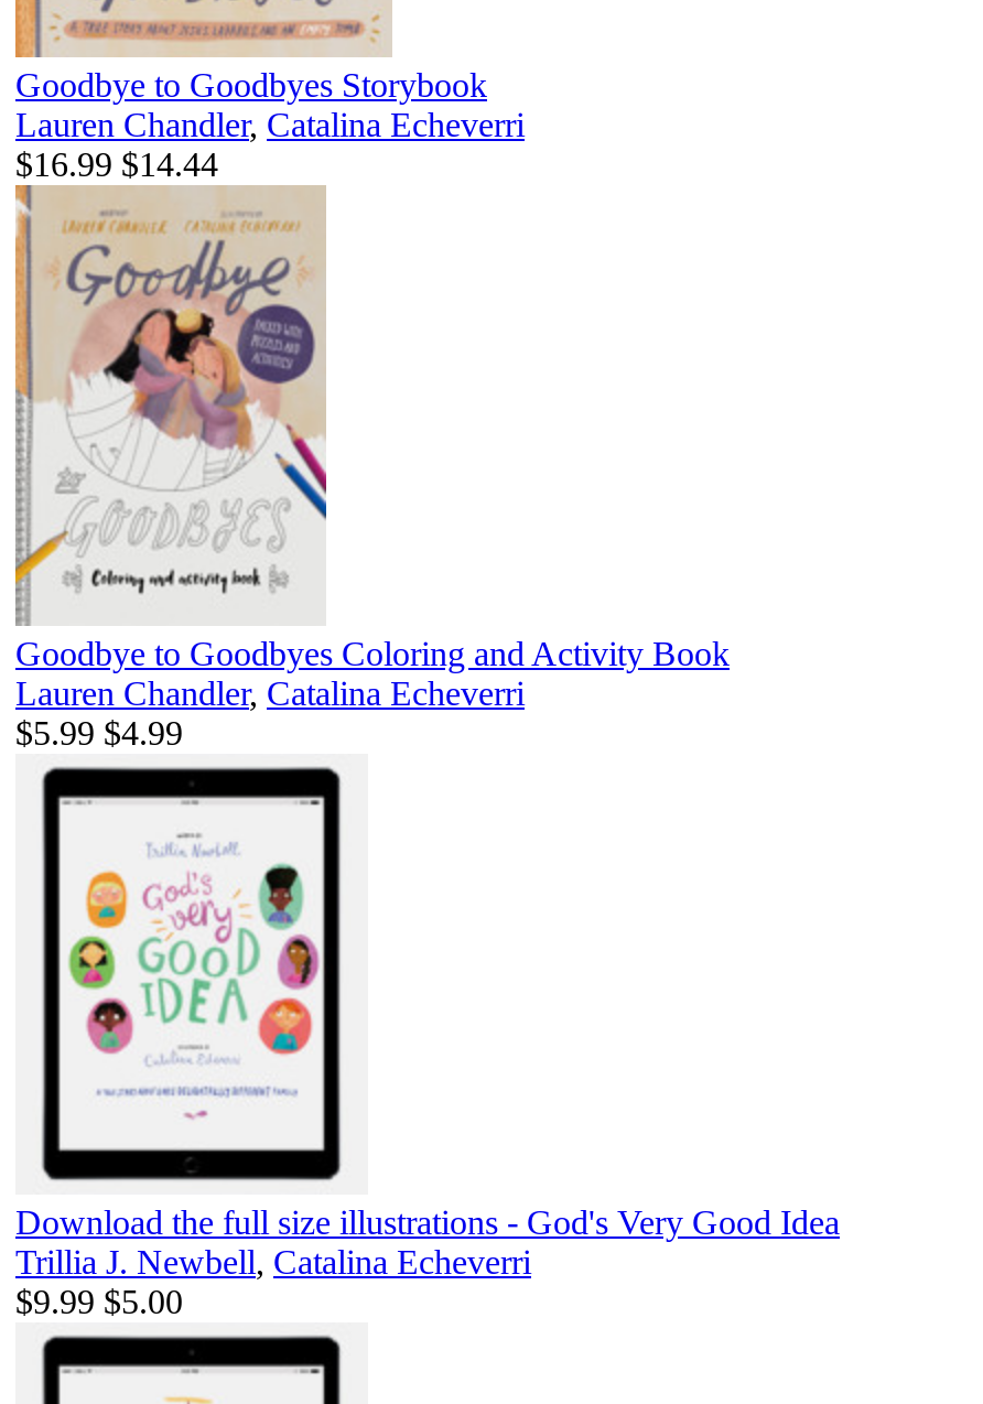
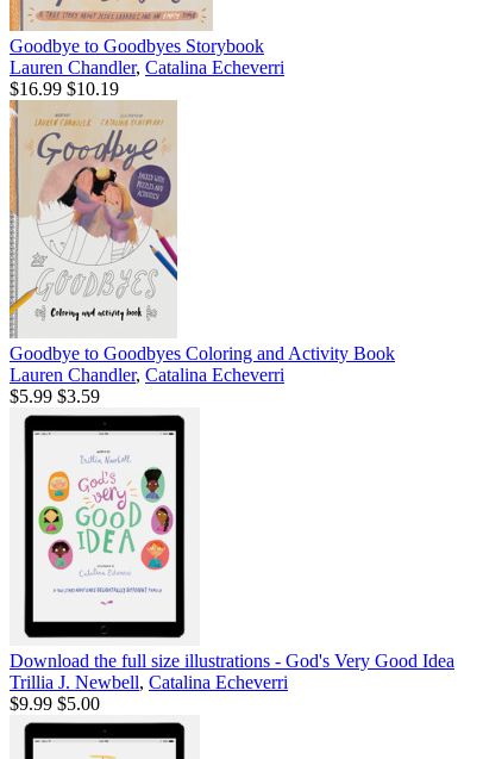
[15,145,218,183] $16.99 $14.44 -> [10,79,119,99] $16.99 $10.19
[15,714,183,752] $5.99 $4.99 -> [10,386,100,406] $5.99 $3.59

